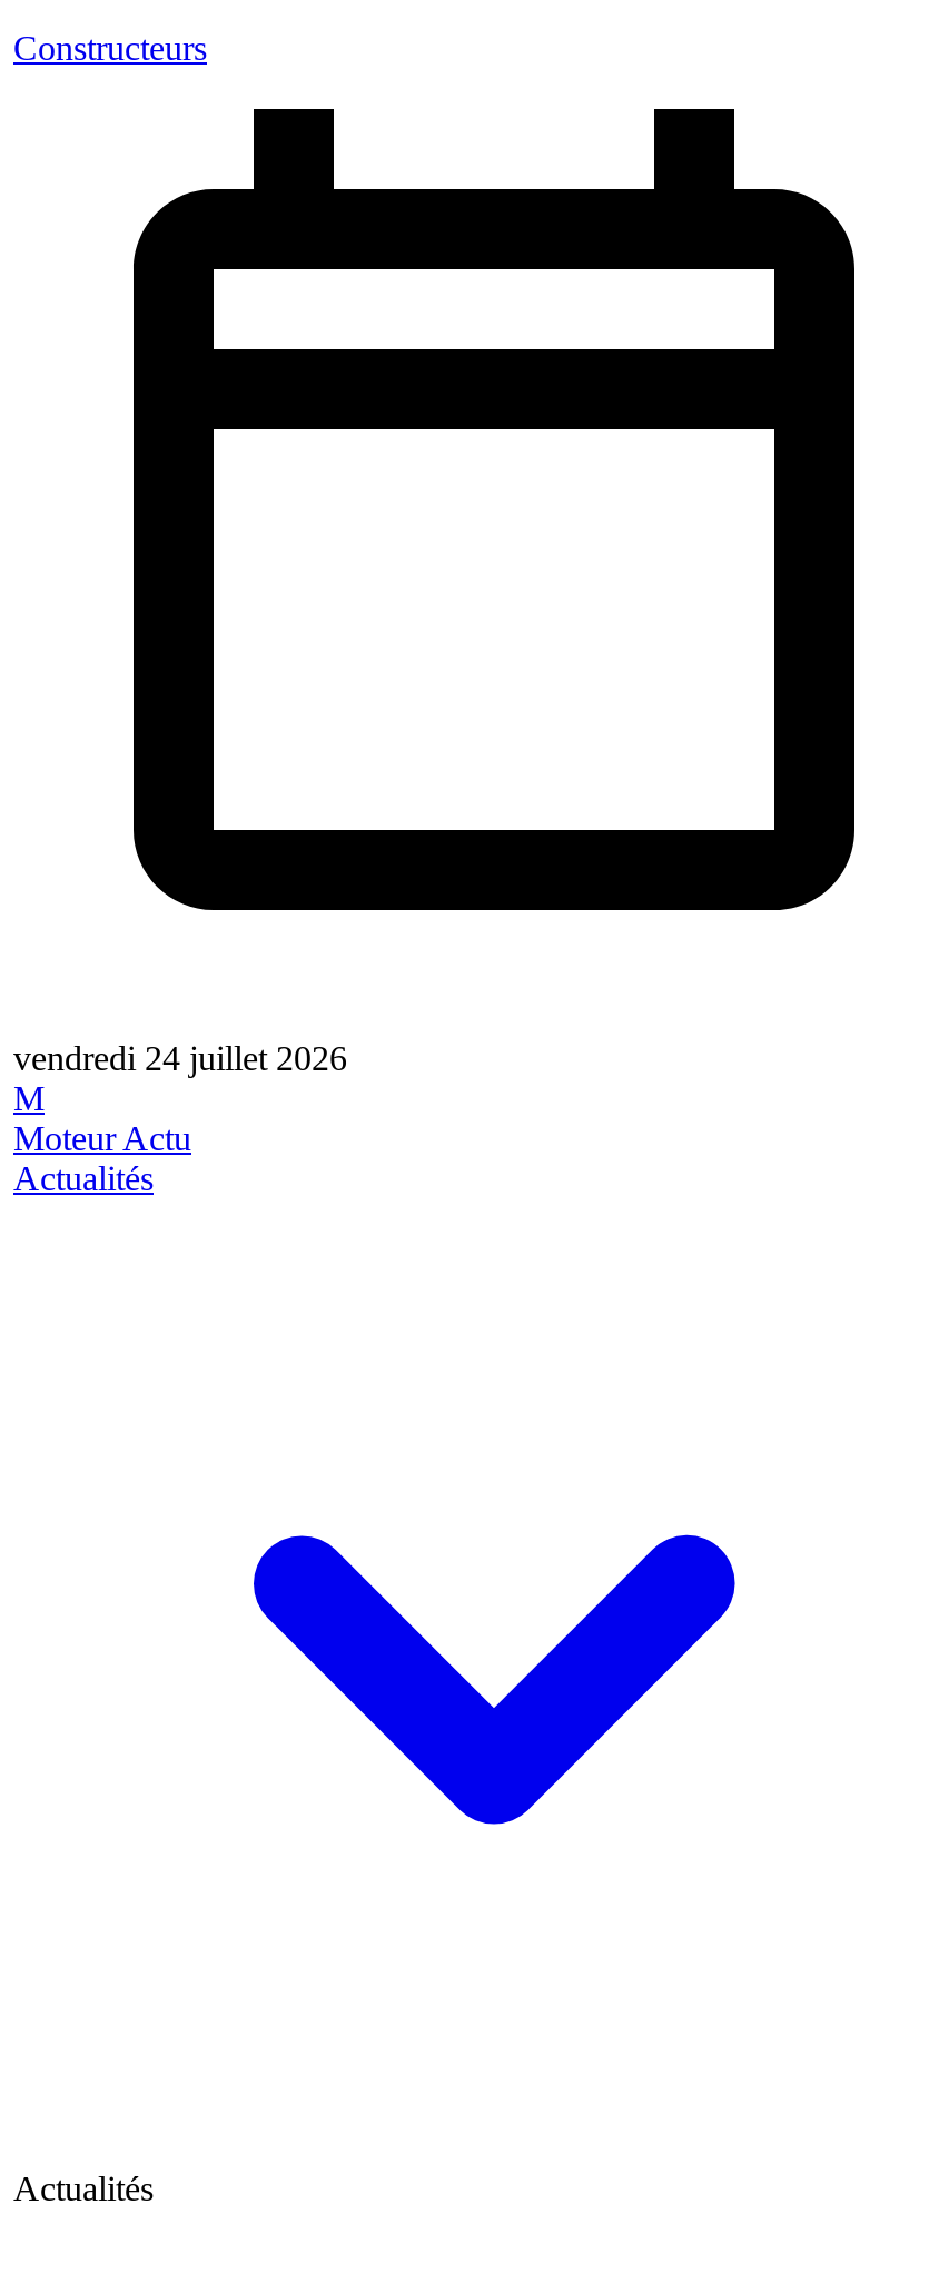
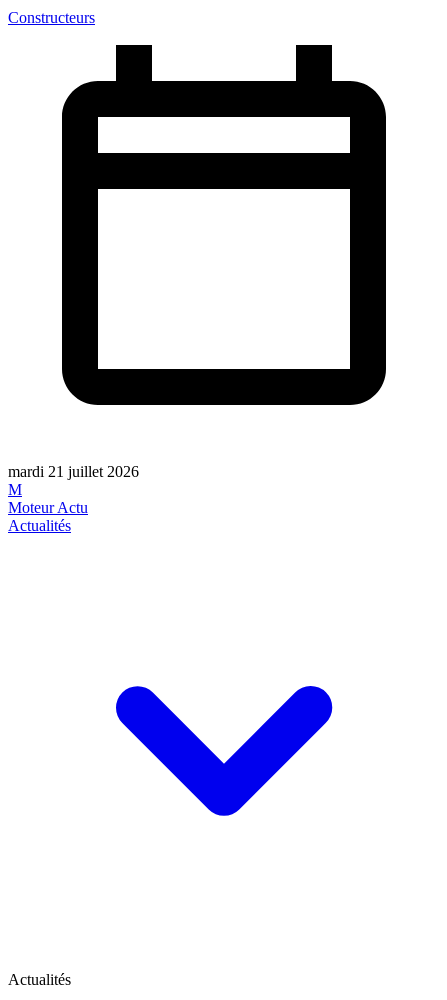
[13,1039,347,1077] vendredi 24 juillet 2026 -> [8,463,139,480] mardi 21 juillet 2026

